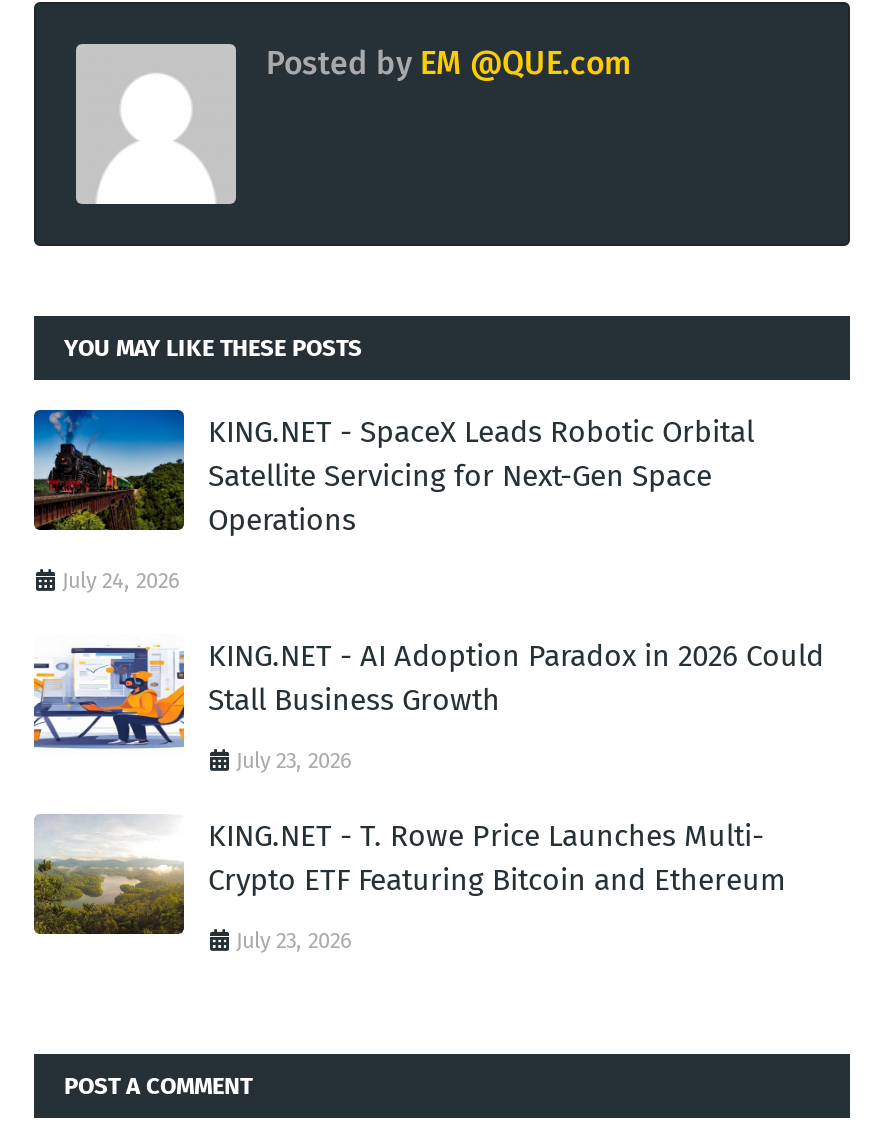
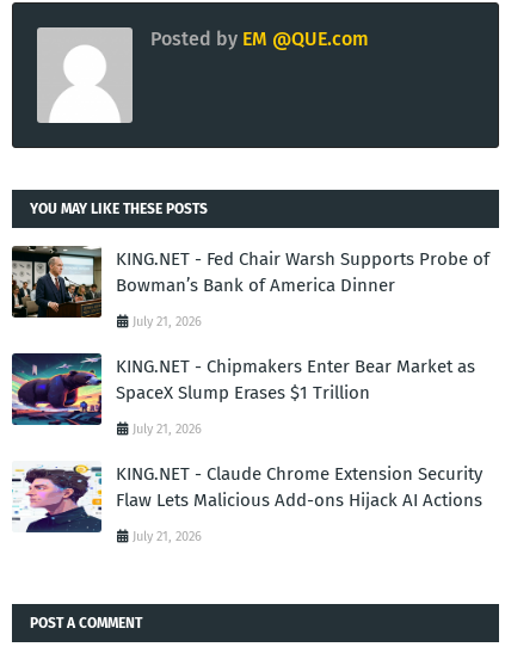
[32,408,754,539] [image] | KING.NET - SpaceX Leads Robotic Orbital | Satellite Servicing for Next-Gen Space | Operations -> [11,245,489,306] [image] | KING.NET - Fed Chair Warsh Supports Probe of | Bowman’s Bank of America Dinner
[62,569,180,595] July 24, 2026 -> [133,314,202,330] July 21, 2026
[32,634,824,750] [image] | KING.NET - AI Adoption Paradox in 2026 Could | Stall Business Growth -> [11,356,475,426] [image] | KING.NET - Chipmakers Enter Bear Market as | SpaceX Slump Erases $1 Trillion
[236,749,352,775] July 23, 2026 -> [133,422,202,437] July 21, 2026
[32,814,786,936] [image] | KING.NET - T. Rowe Price Launches Multi- | Crypto ETF Featuring Bitcoin and Ethereum -> [12,464,482,534] [image] | KING.NET - Claude Chrome Extension Security | Flaw Lets Malicious Add-ons Hijack AI Actions
[236,929,352,955] July 23, 2026 -> [133,529,202,545] July 21, 2026

